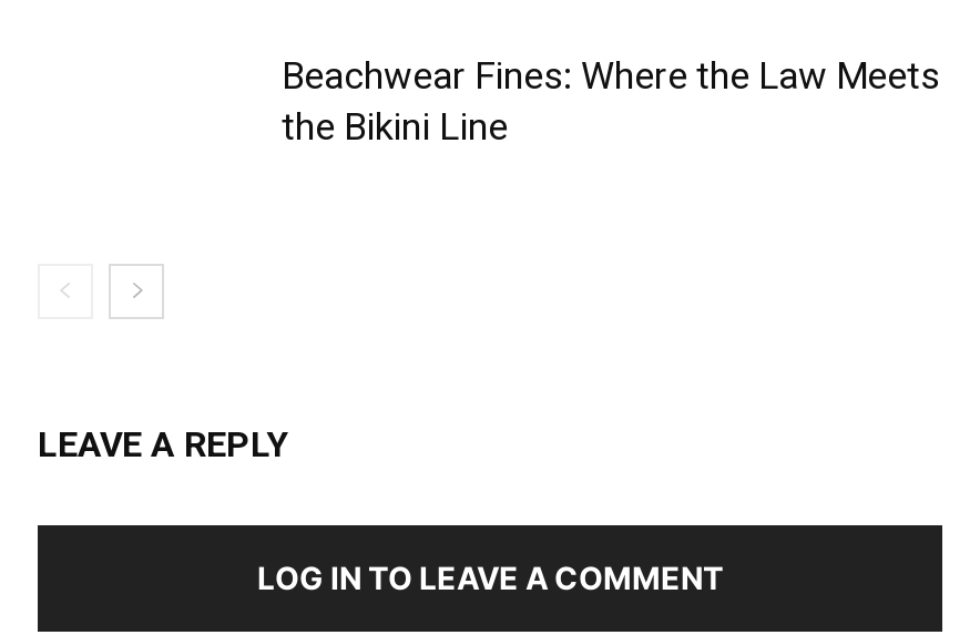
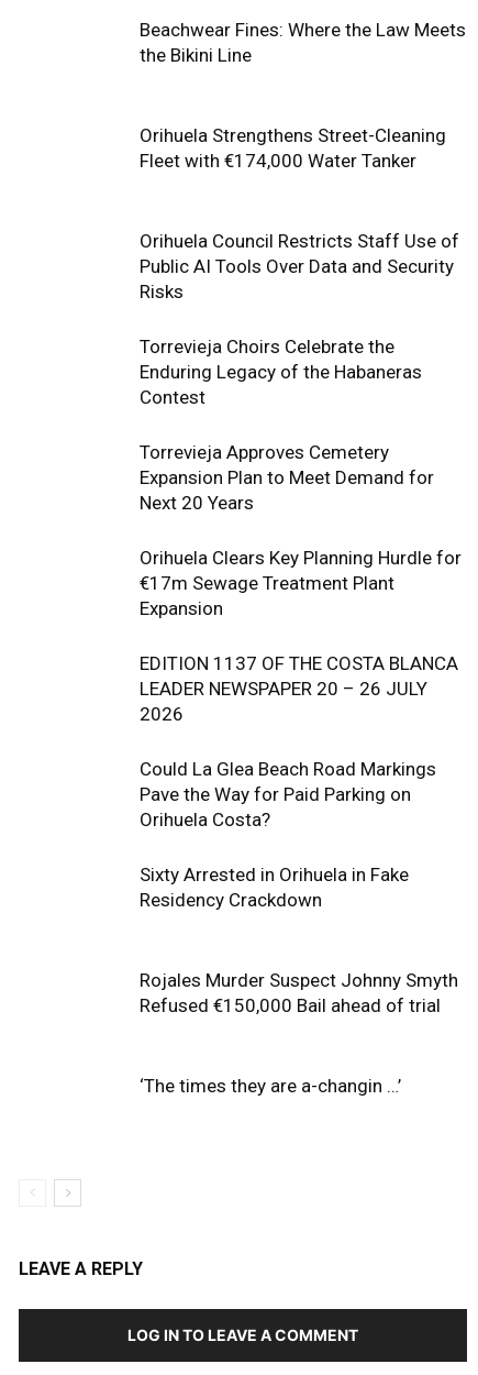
none -> [140,125,446,172] Orihuela Strengthens Street-Cleaning | Fleet with €174,000 Water Tanker
none -> [140,230,462,911] Orihuela Council Restricts Staff Use of | Public AI Tools Over Data and Security | Risks | Torrevieja Choirs Celebrate the | Enduring Legacy of the Habaneras | Contest | Torrevieja Approves Cemetery | Expansion Plan to Meet Demand for | Next 20 Years | Orihuela Clears Key Planning Hurdle for | €17m Sewage Treatment Plant | Expansion | EDITION 1137 OF THE COSTA BLANCA | LEADER NEWSPAPER 20 – 26 JULY | 2026 | Could La Glea Beach Road Markings | Pave the Way for Paid Parking on | Orihuela Costa? | Sixty Arrested in Orihuela in Fake | Residency Crackdown
none -> [140,969,458,1017] Rojales Murder Suspect Johnny Smyth | Refused €150,000 Bail ahead of trial
none -> [140,1075,401,1097] ‘The times they are a-changin …’

